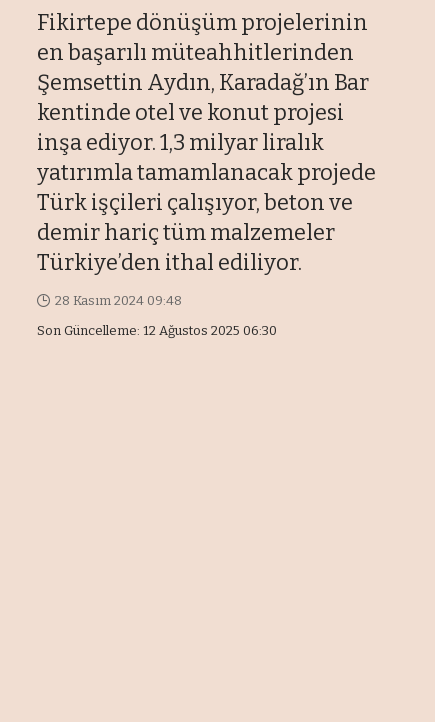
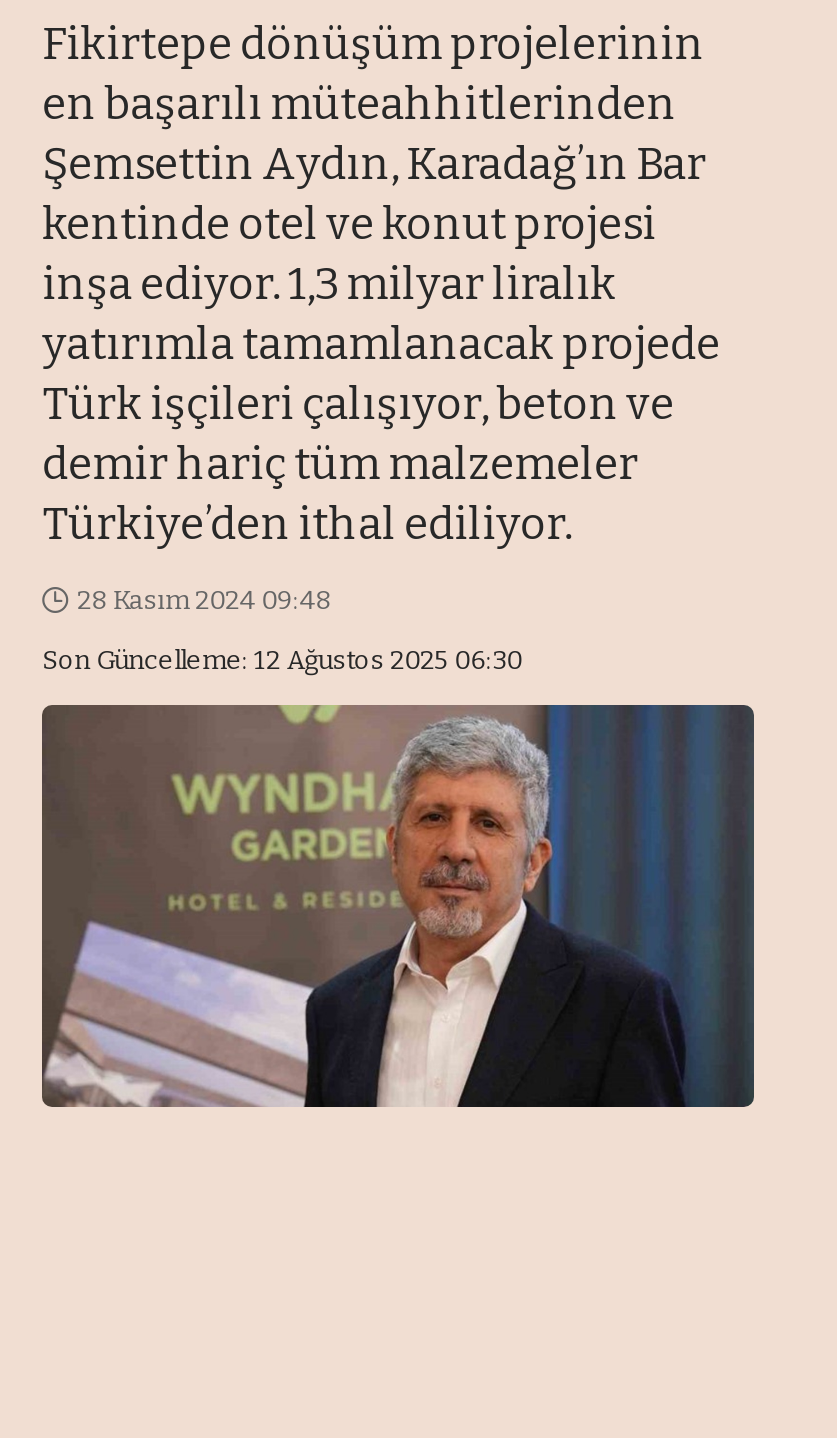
none -> [40,703,756,1109] [image]

